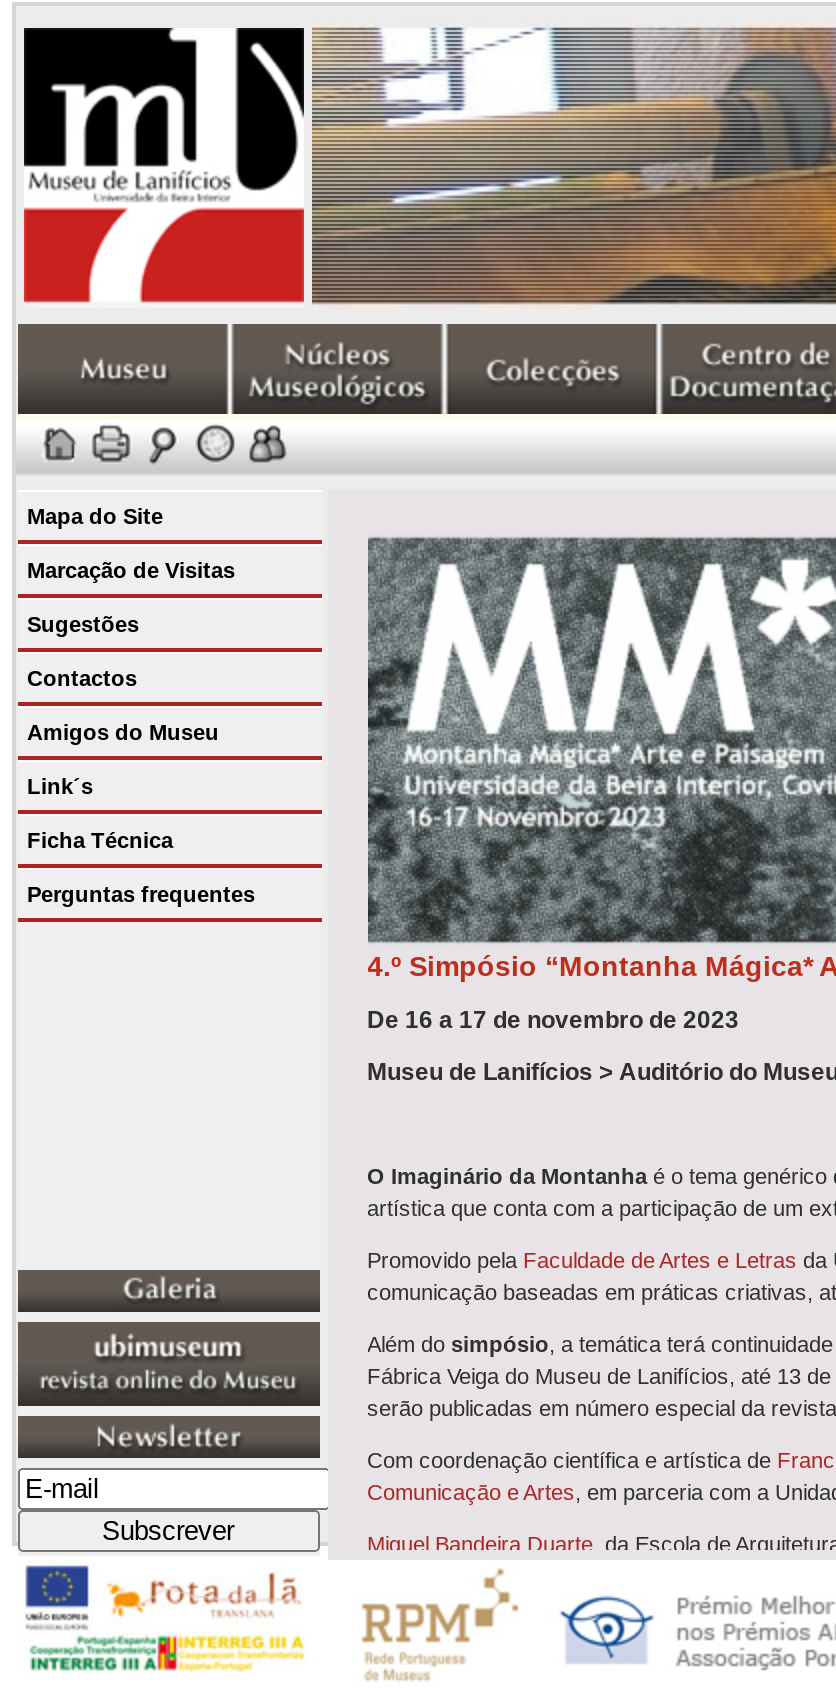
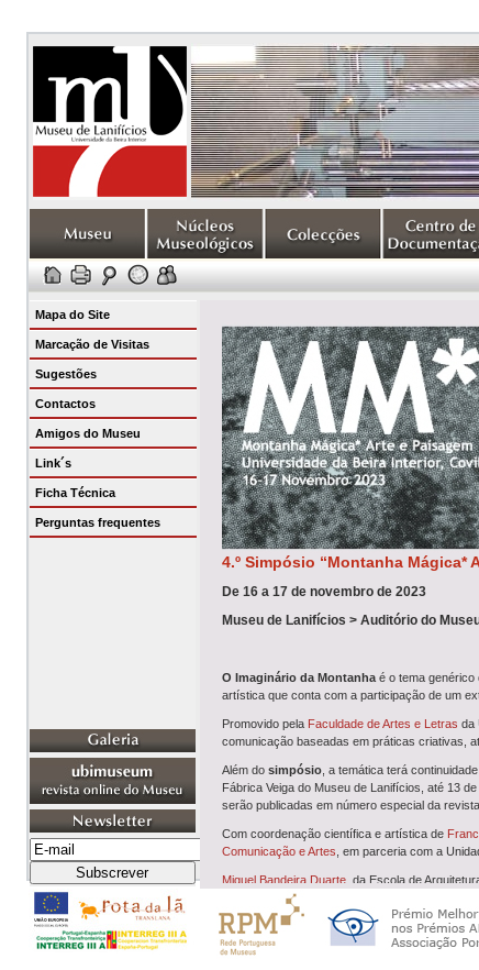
[312,26,830,306] [image] -> [191,45,476,198] [image]

